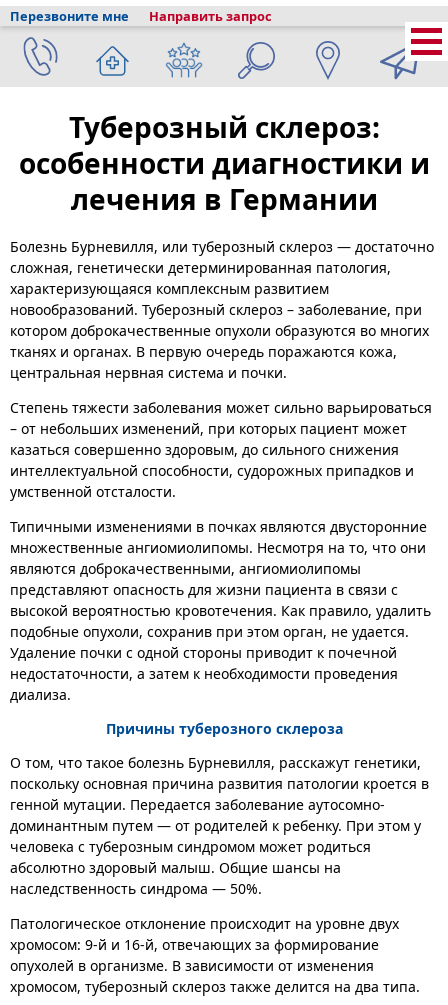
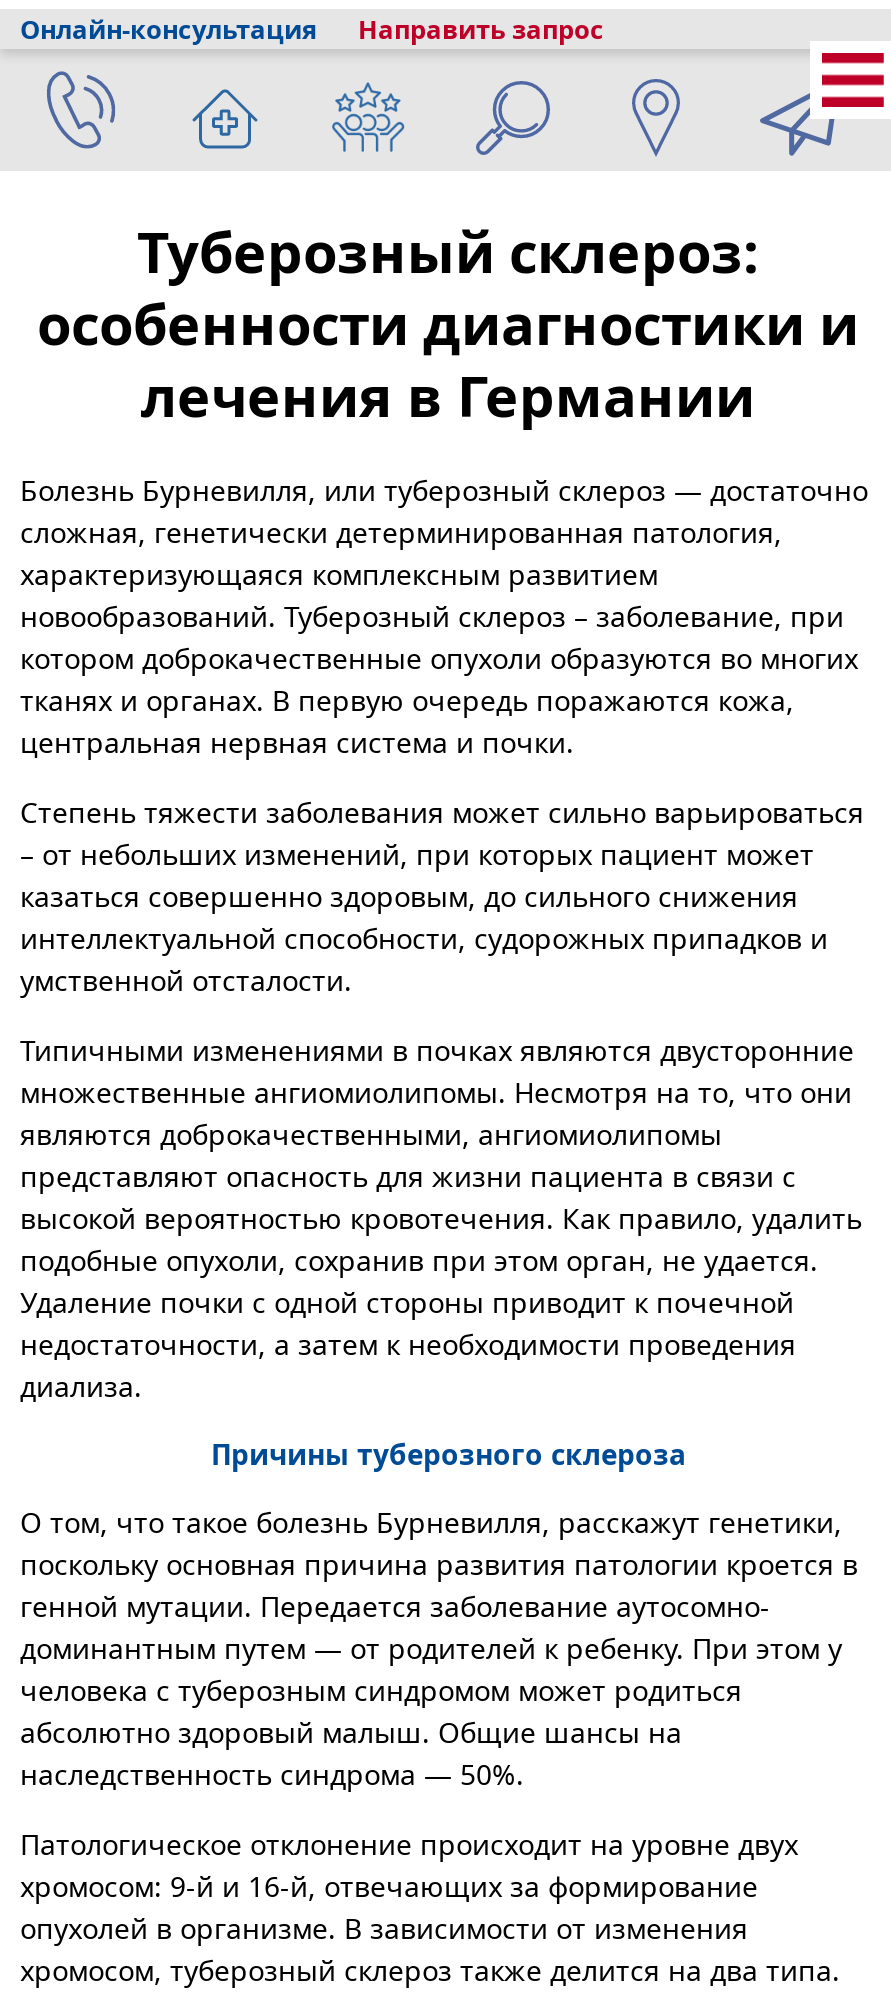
[10,7,129,25] Перезвоните мне -> [20,11,318,47] Онлайн-консультация

